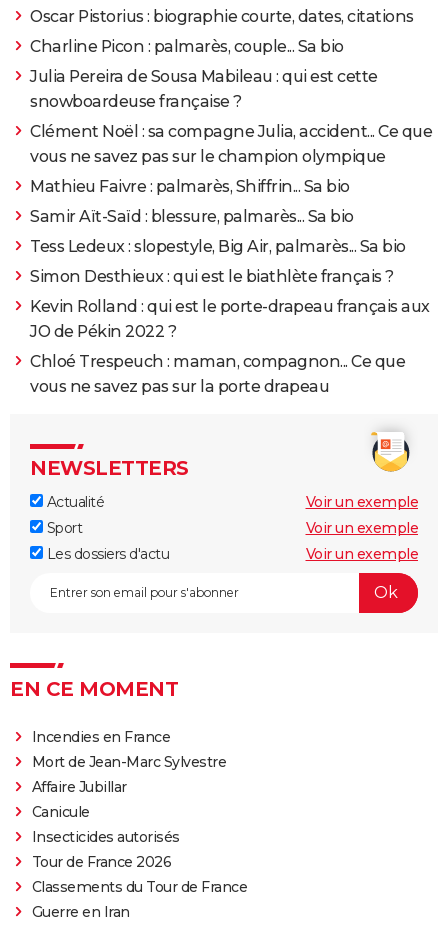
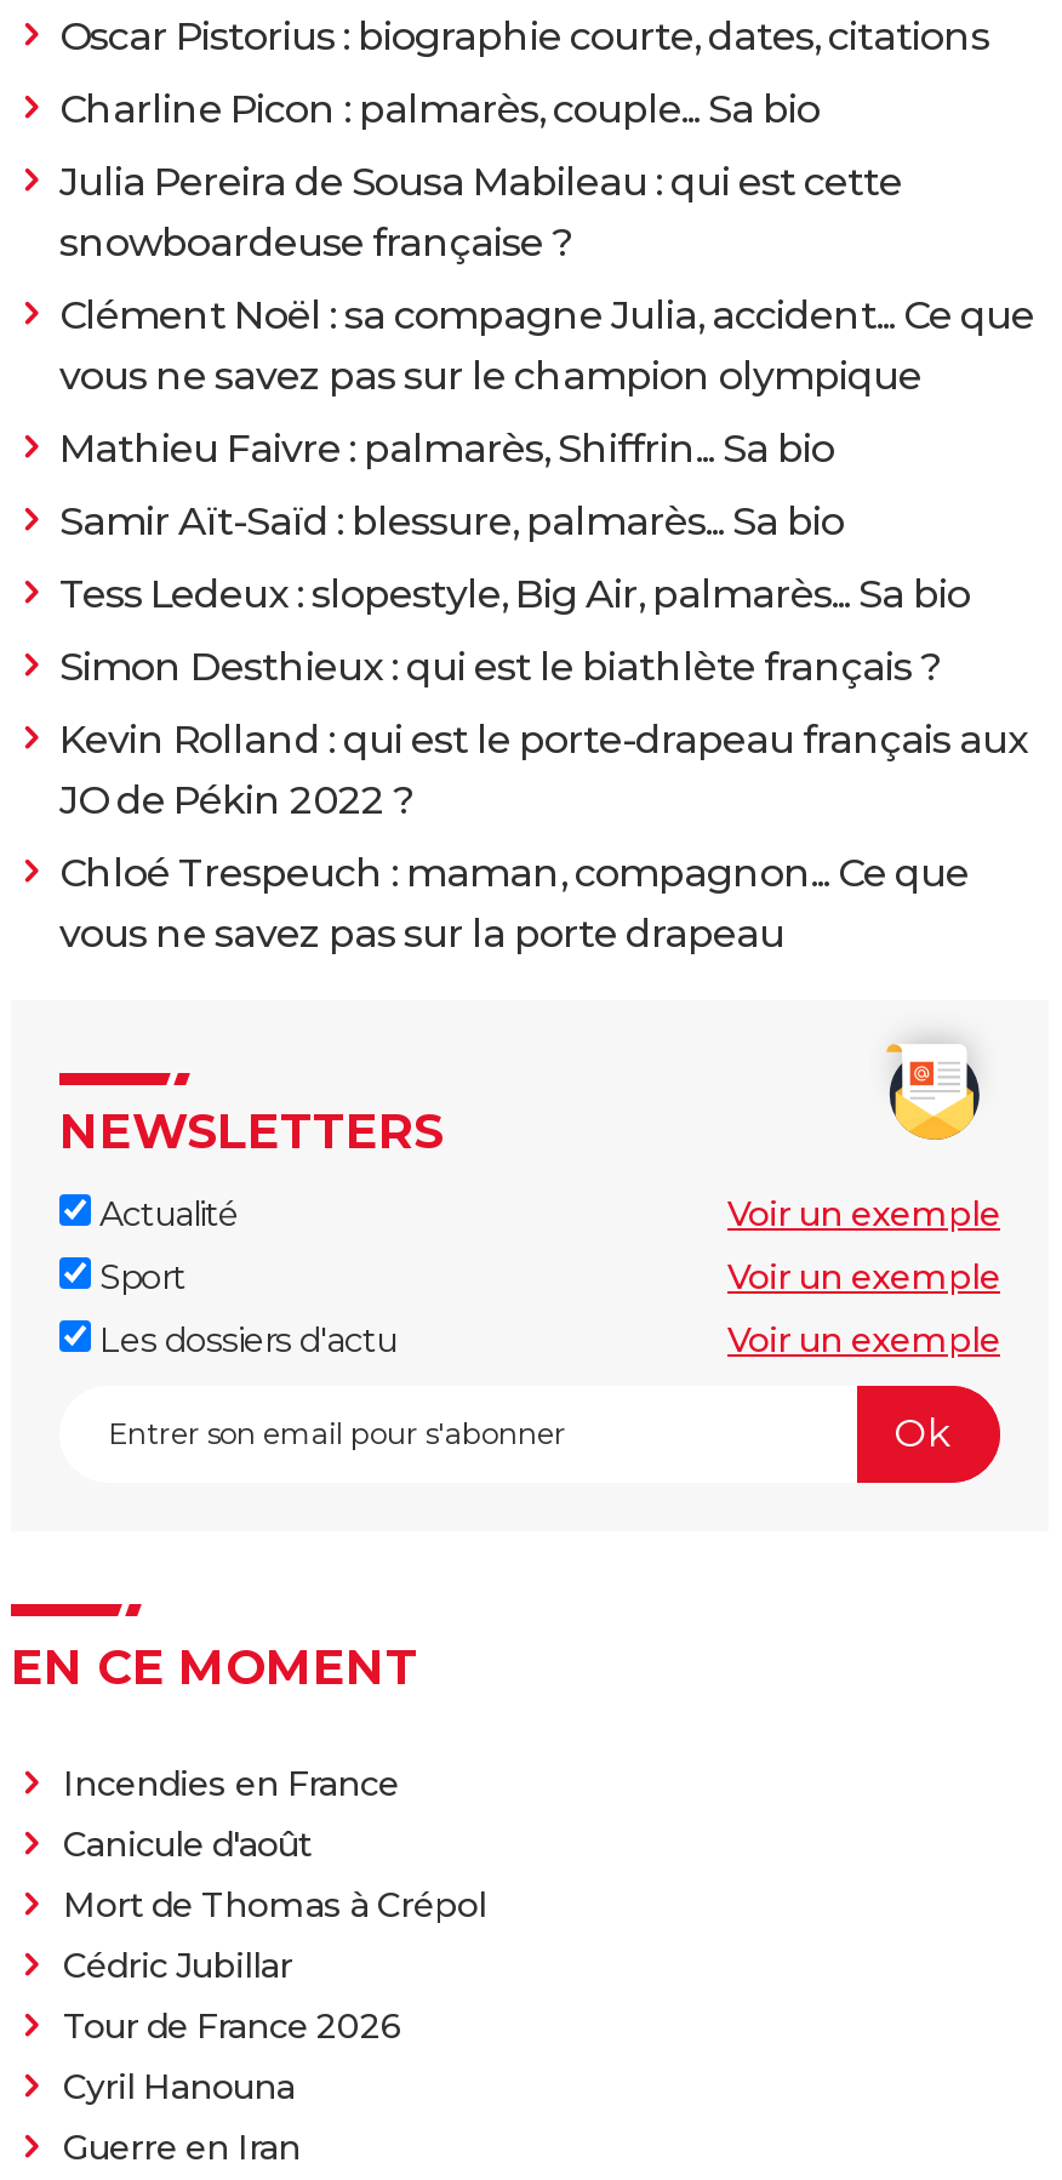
[31,753,226,846] Mort de Jean-Marc Sylvestre | Affaire Jubillar | Canicule | Insecticides autorisés -> [63,1822,486,1986] Canicule d'août | Mort de Thomas à Crépol | Cédric Jubillar
[31,878,247,896] Classements du Tour de France -> [63,2064,295,2108] Cyril Hanouna

